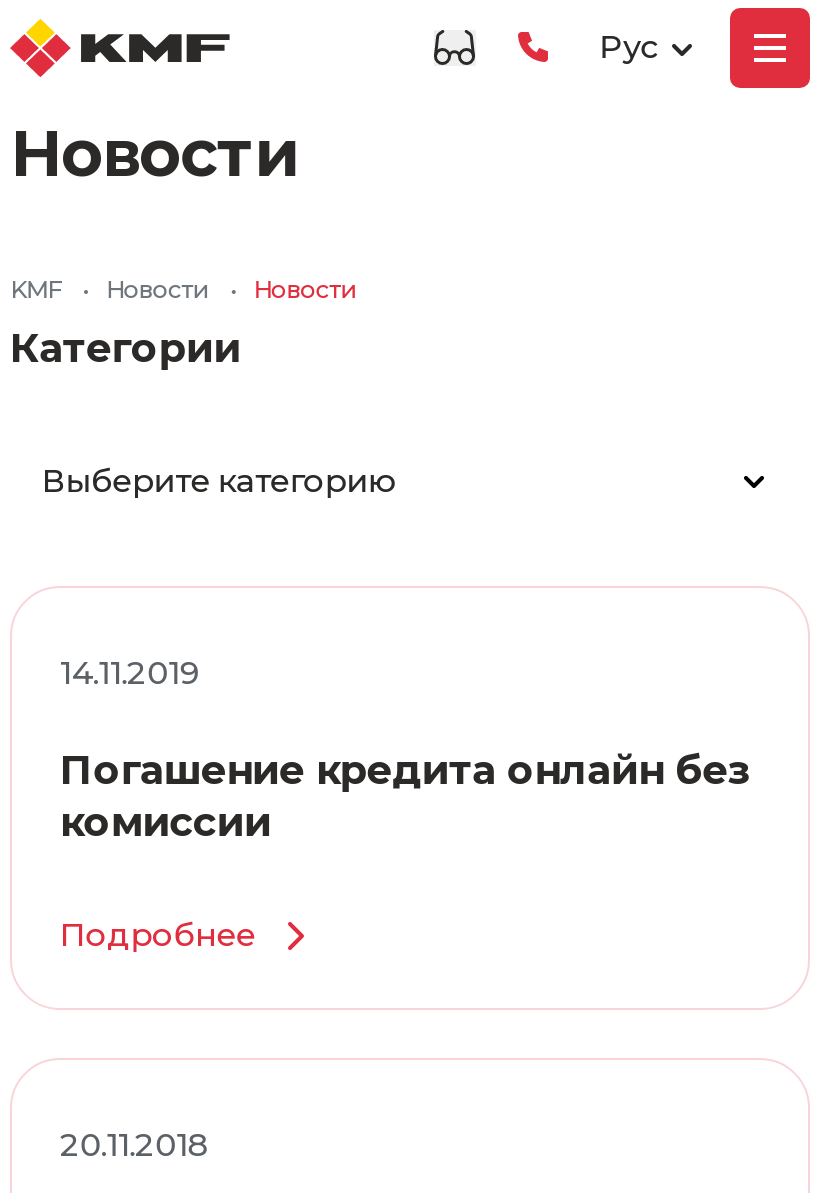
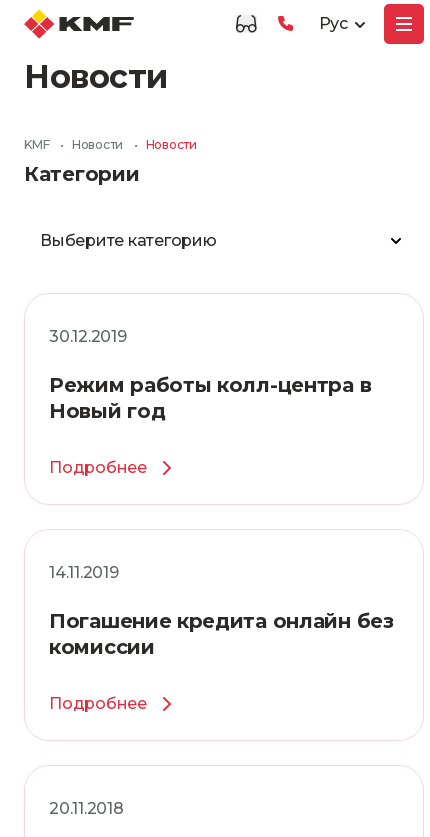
none -> [49,327,371,477] 30.12.2019 | Режим работы колл-центра в | Новый год | Подробнее

